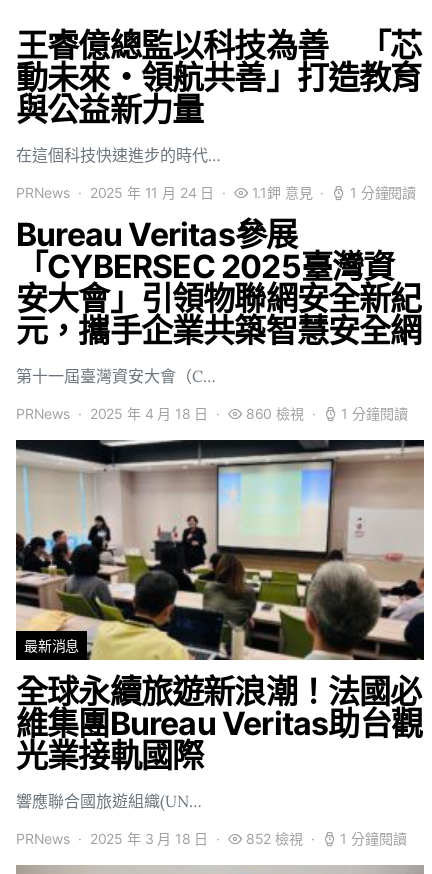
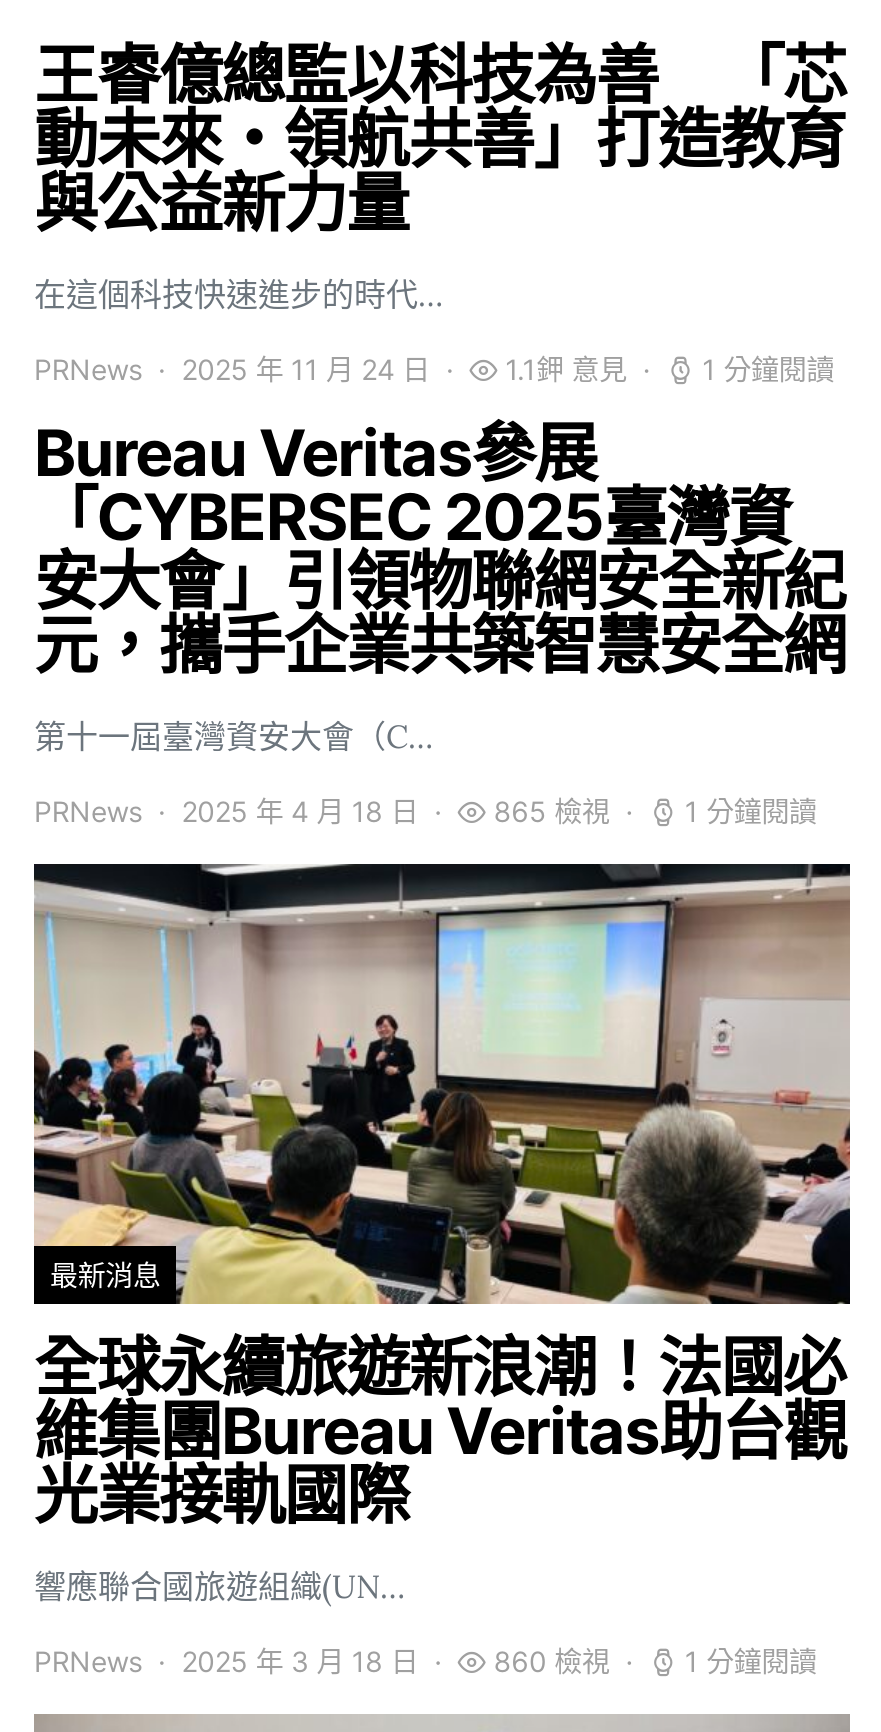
[246,405,304,422] 860 檢視 -> [494,794,610,828] 865 檢視
[246,830,303,847] 852 檢視 -> [494,1644,610,1678] 860 檢視

